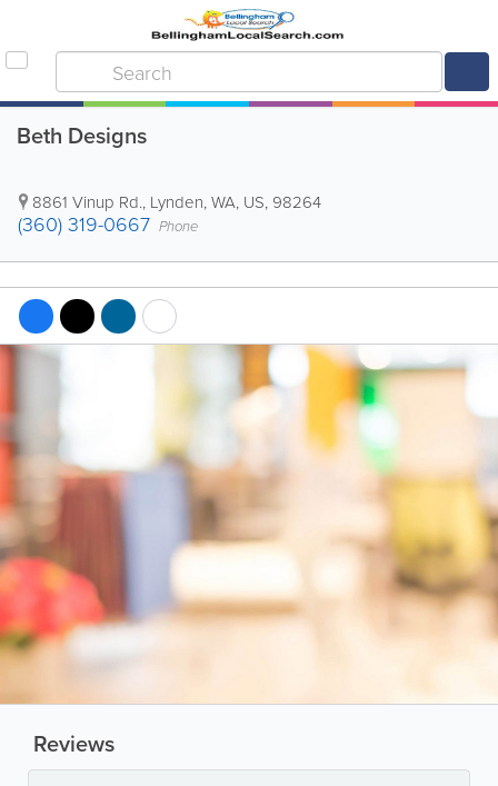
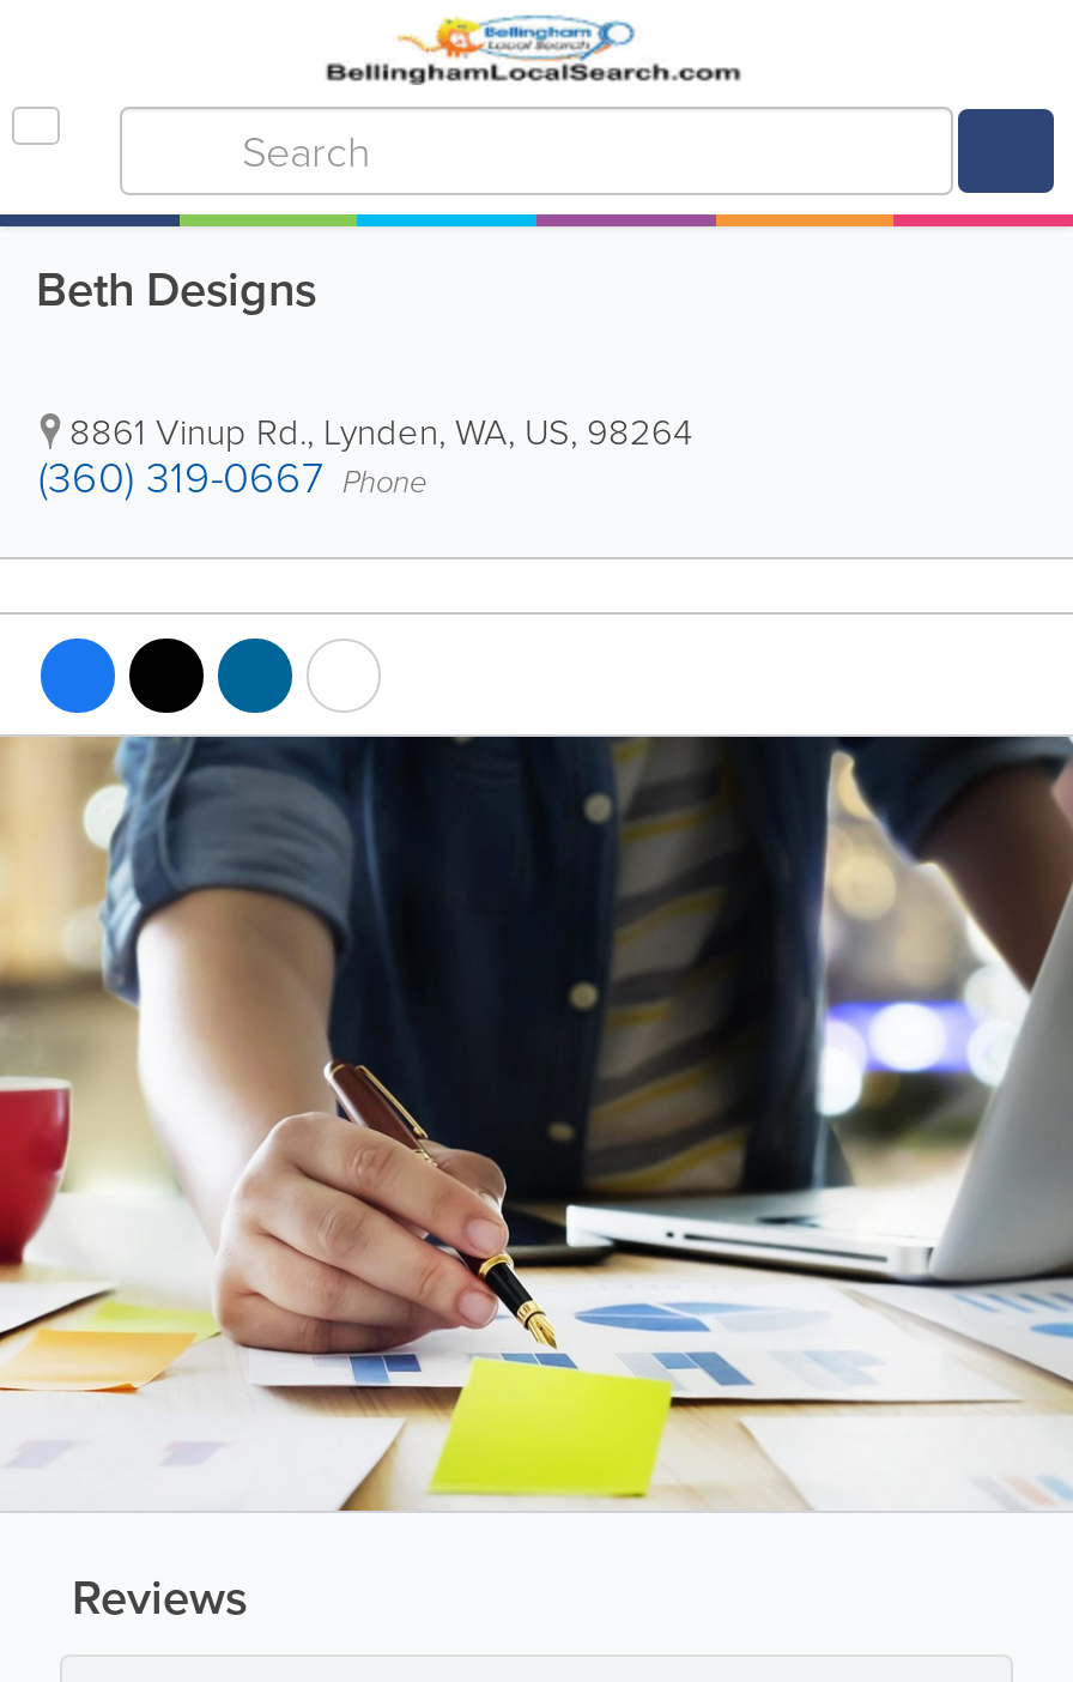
[3,344,495,705] [image] -> [7,734,1066,1513] [image]

